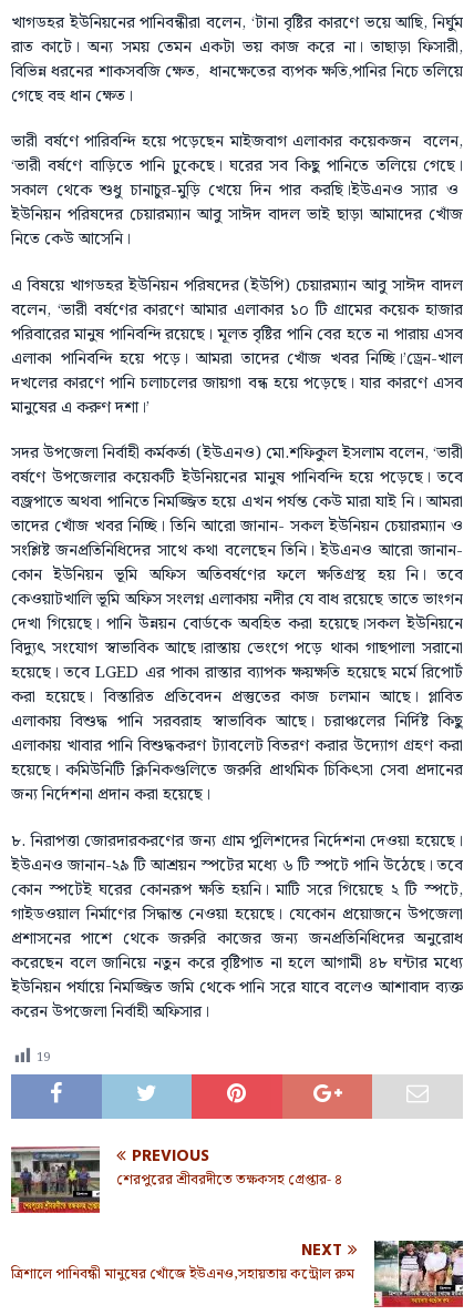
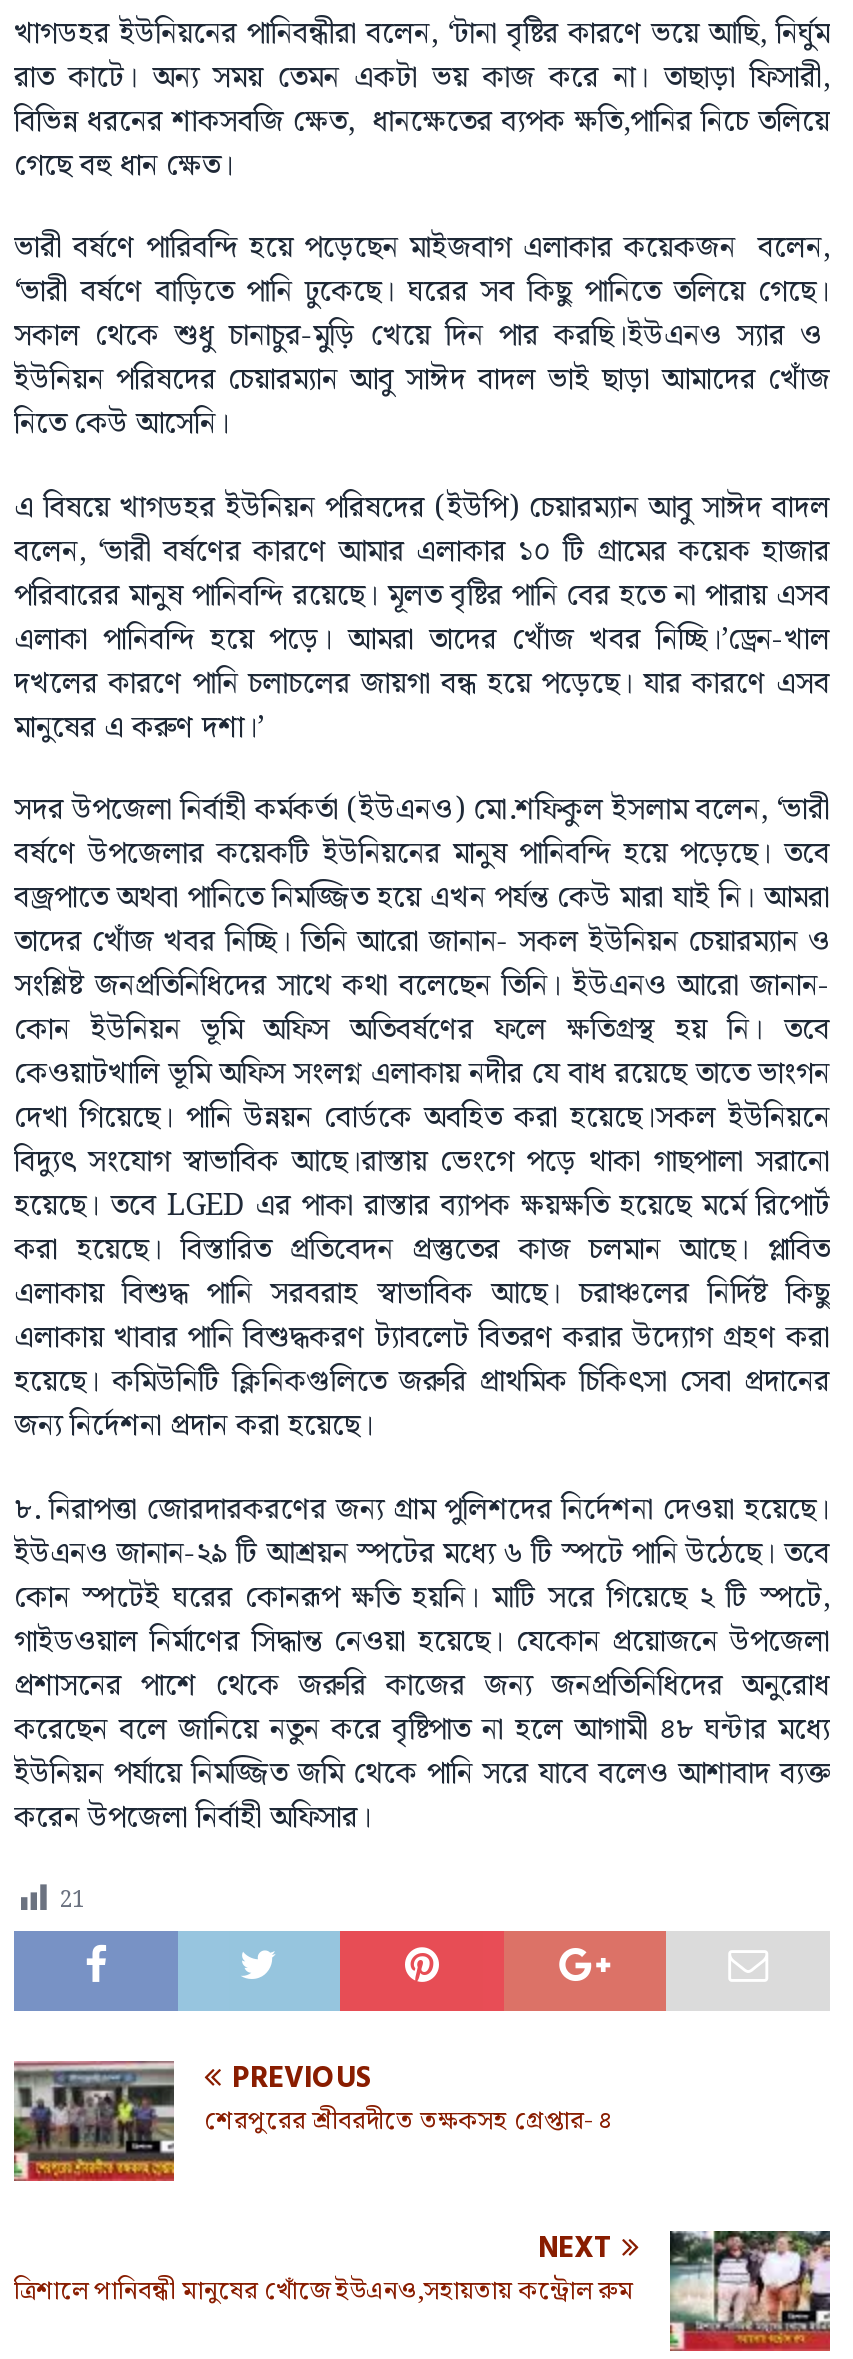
[37,1047,50,1068] 19 -> [60,1881,84,1919] 21

